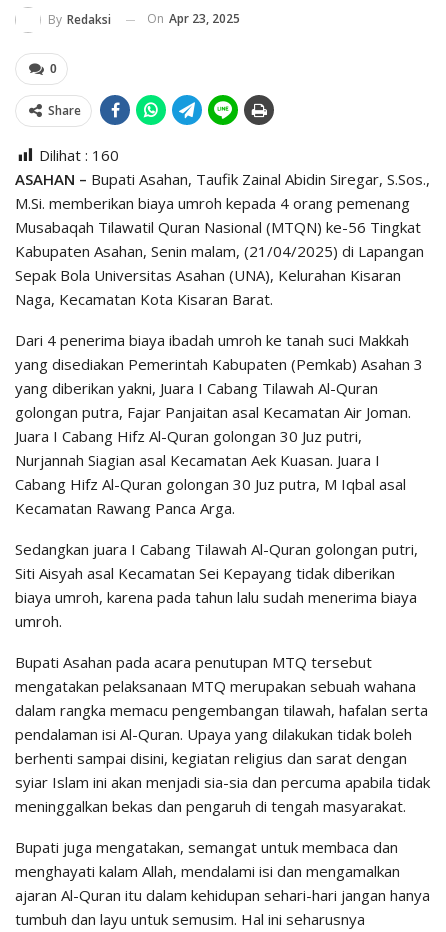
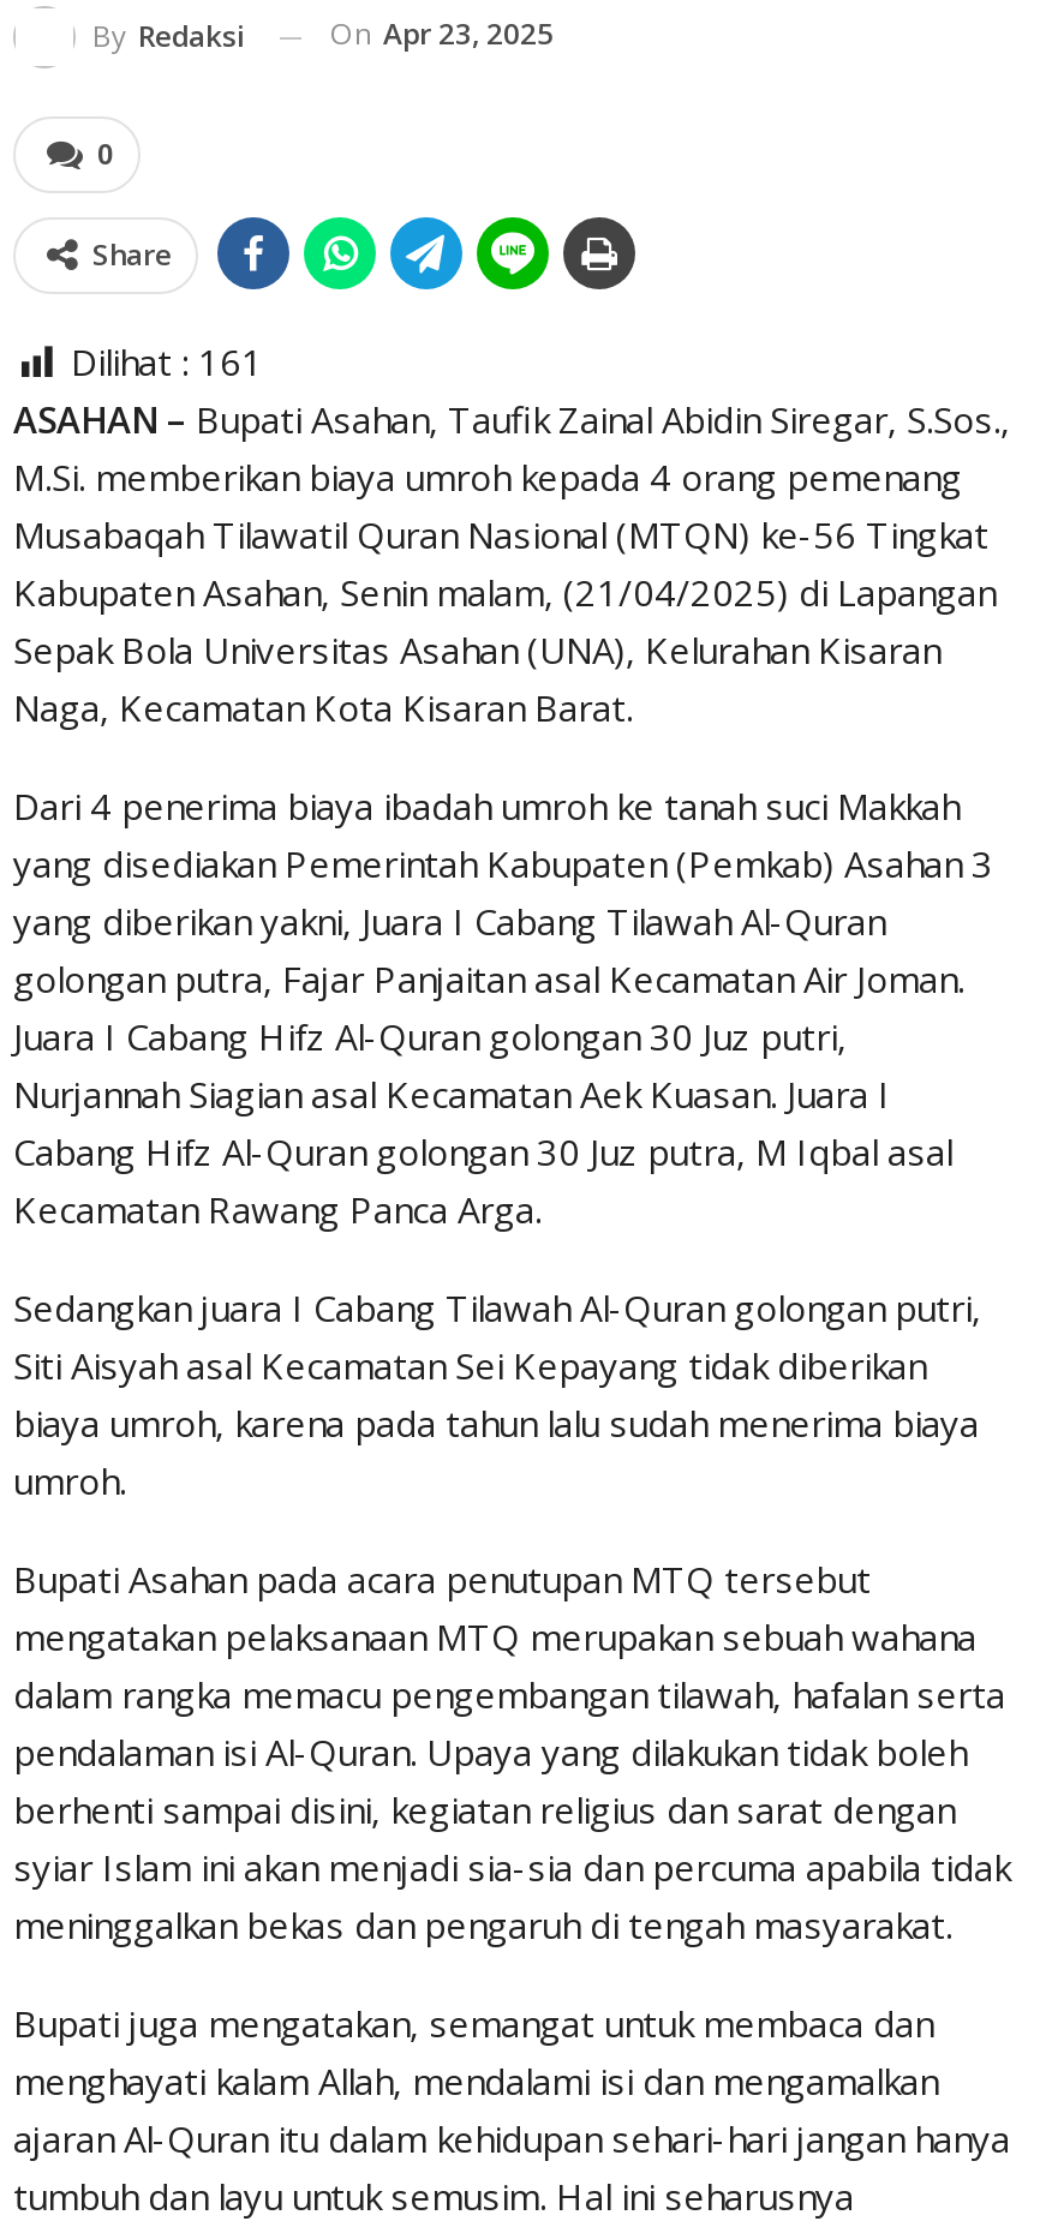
[39,145,119,165] Dilihat : 160 -> [71,338,263,386] Dilihat : 161

